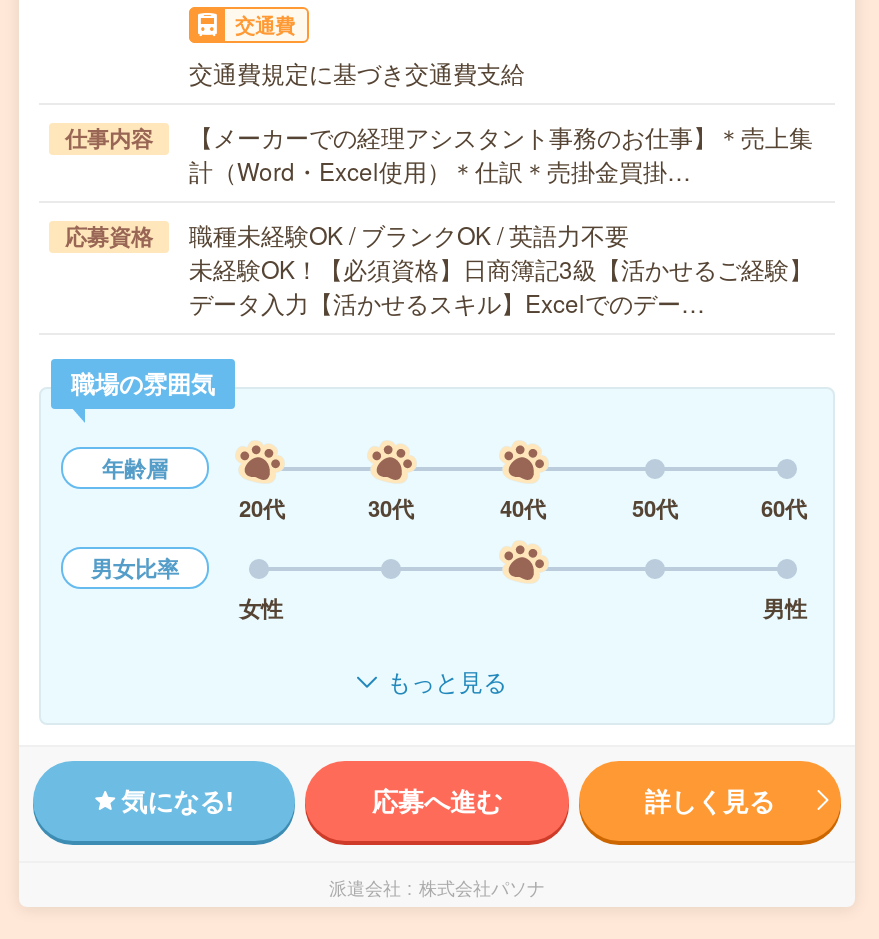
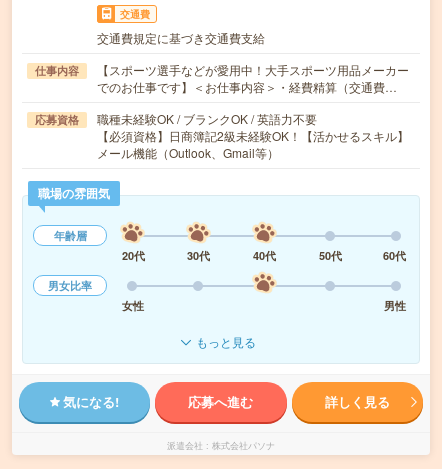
[189,119,813,187] 【メーカーでの経理アシスタント事務のお仕事】＊売上集 | 計（Word・Excel使用）＊仕訳＊売掛金買掛… -> [97,61,409,95] 【スポーツ選手などが愛用中！大手スポーツ用品メーカー | でのお仕事です】＜お仕事内容＞・経費精算（交通費…
[189,251,813,319] 未経験OK！【必須資格】日商簿記3級【活かせるご経験】 | データ入力【活かせるスキル】Excelでのデー… -> [97,127,409,161] 【必須資格】日商簿記2級未経験OK！【活かせるスキル】 | メール機能（Outlook、Gmail等）

